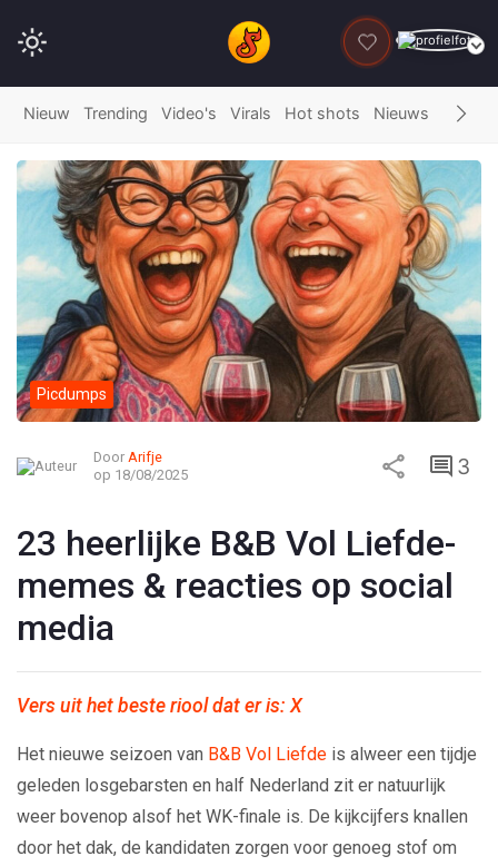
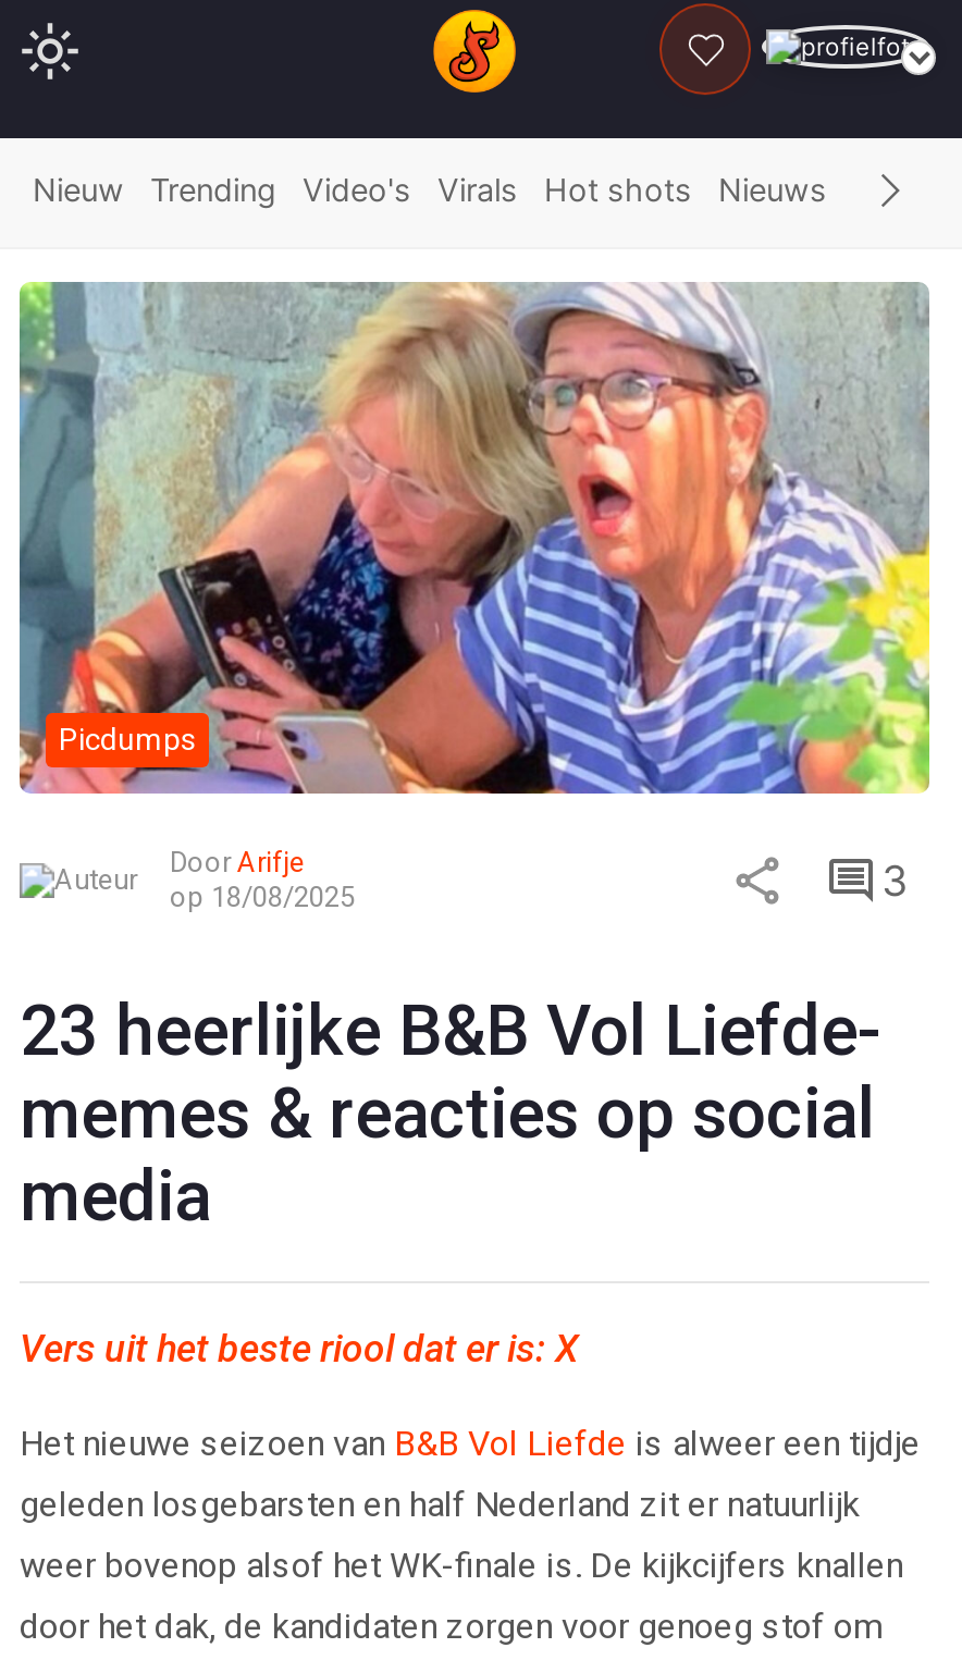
[16,159,482,423] [image] -> [17,280,932,796] [image]

